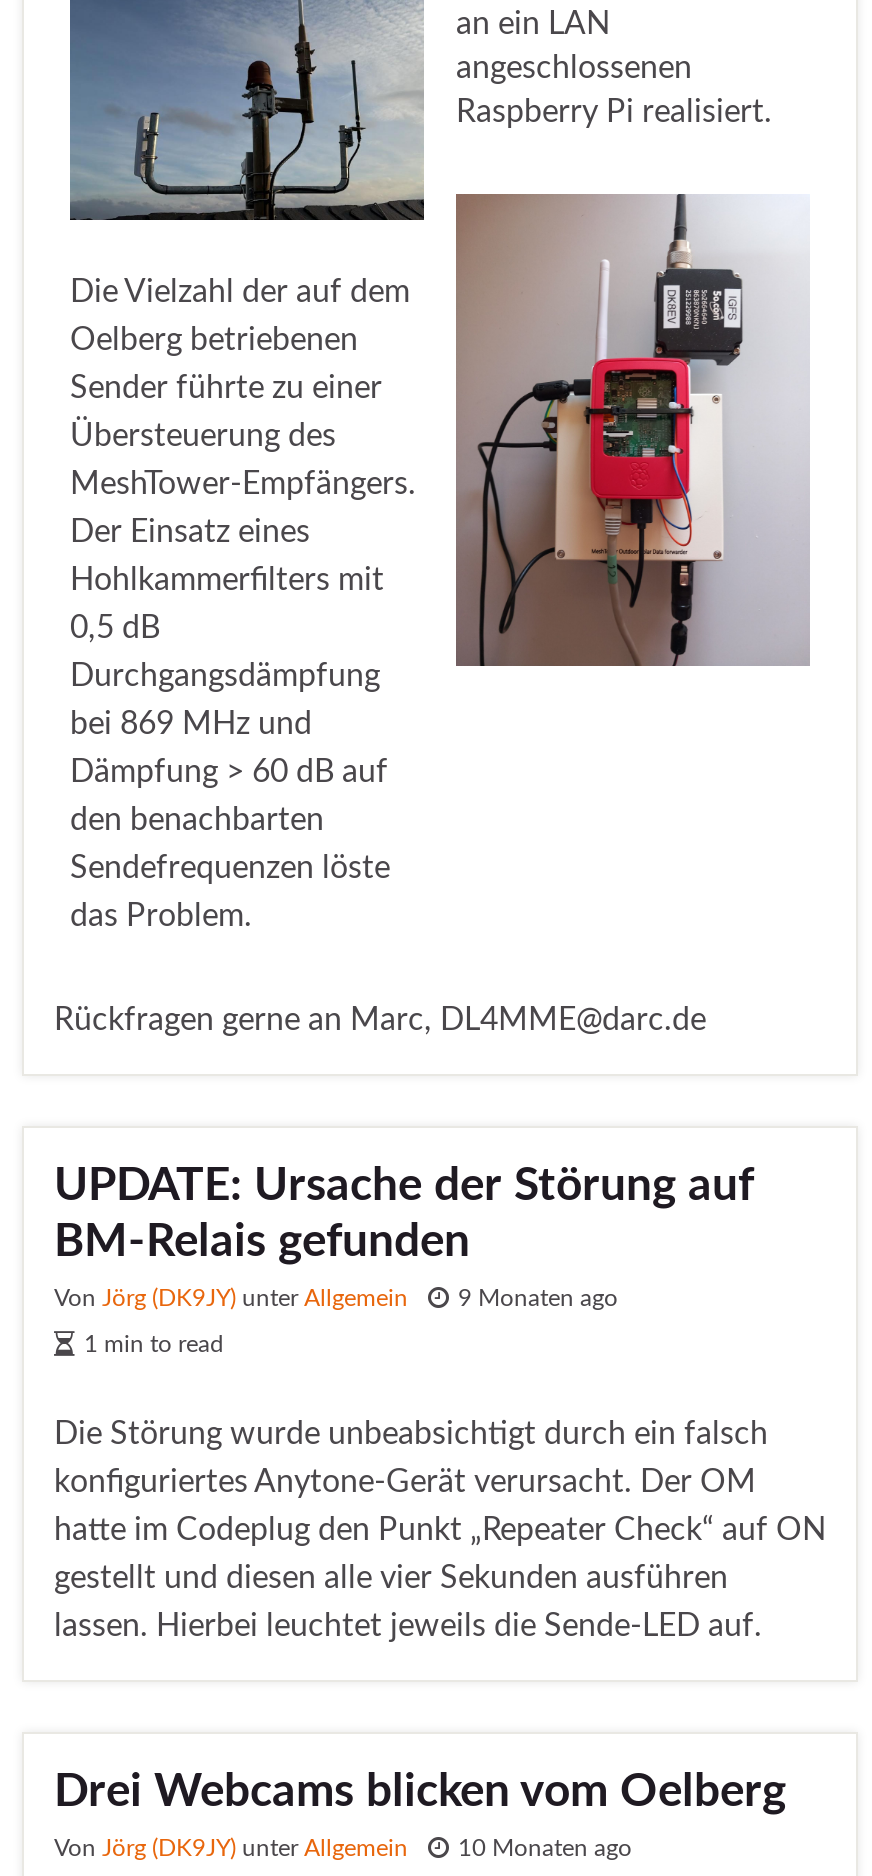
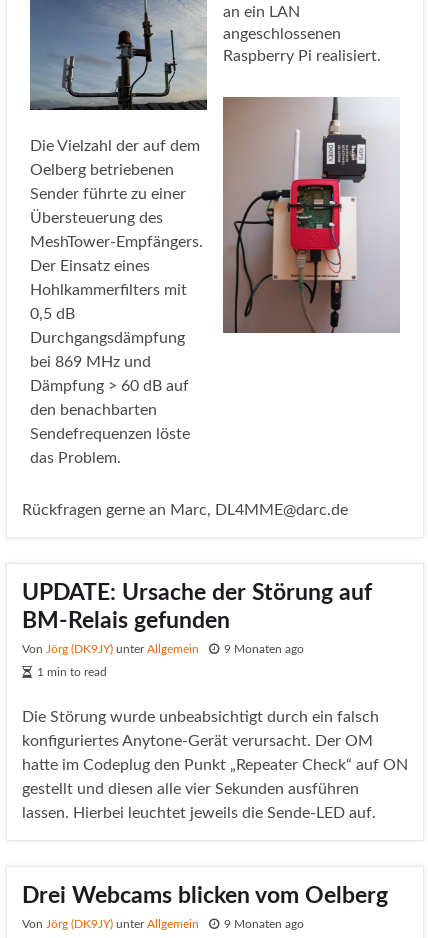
[458,1836,632,1860] 10 Monaten ago -> [224,918,304,930] 9 Monaten ago

